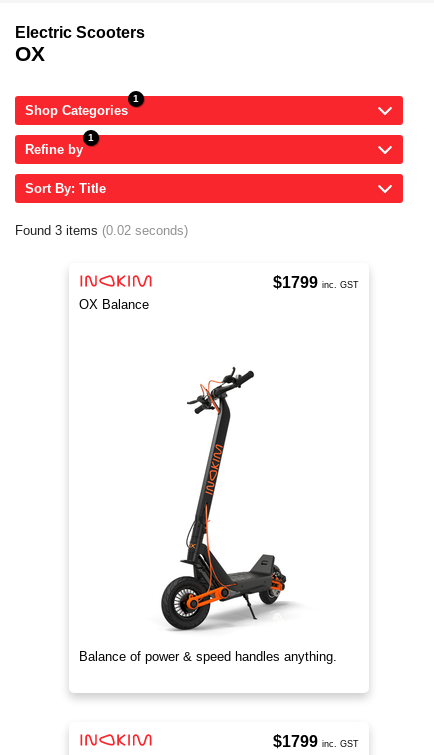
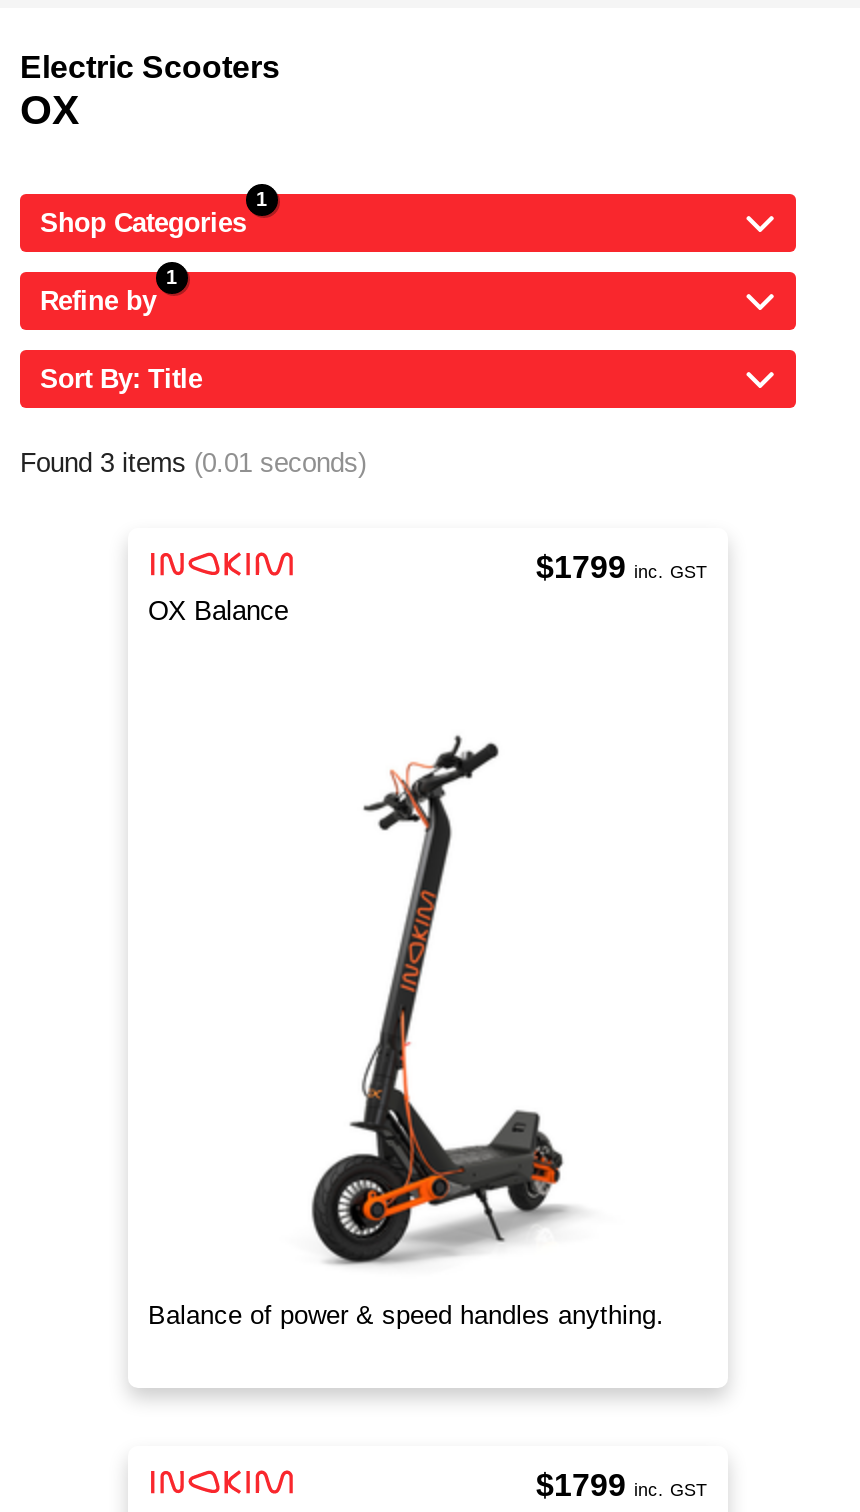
[15,223,188,238] Found 3 items (0.02 seconds) -> [20,448,366,478] Found 3 items (0.01 seconds)

